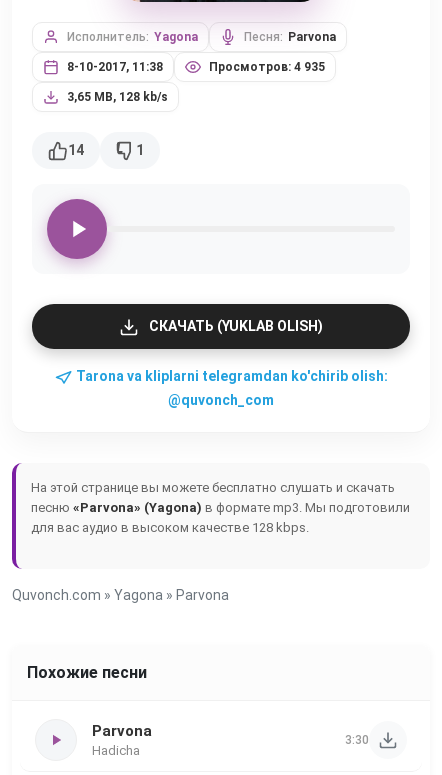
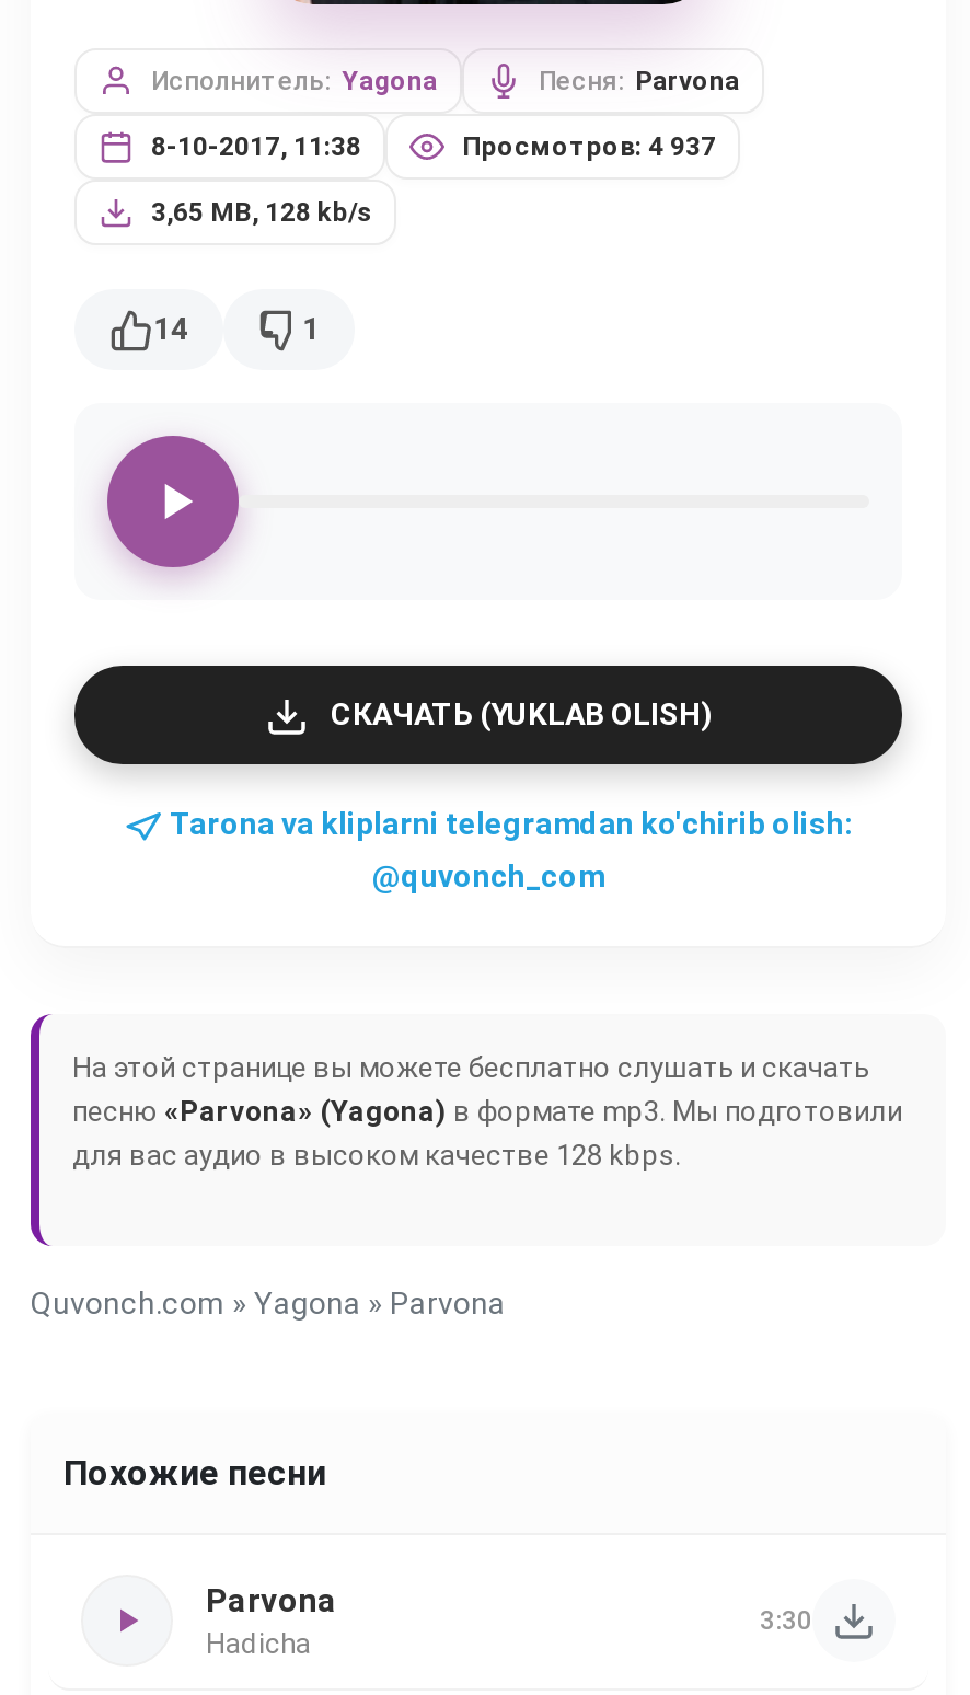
[209,60,325,74] Просмотров: 4 935 -> [462,131,716,162] Просмотров: 4 937

